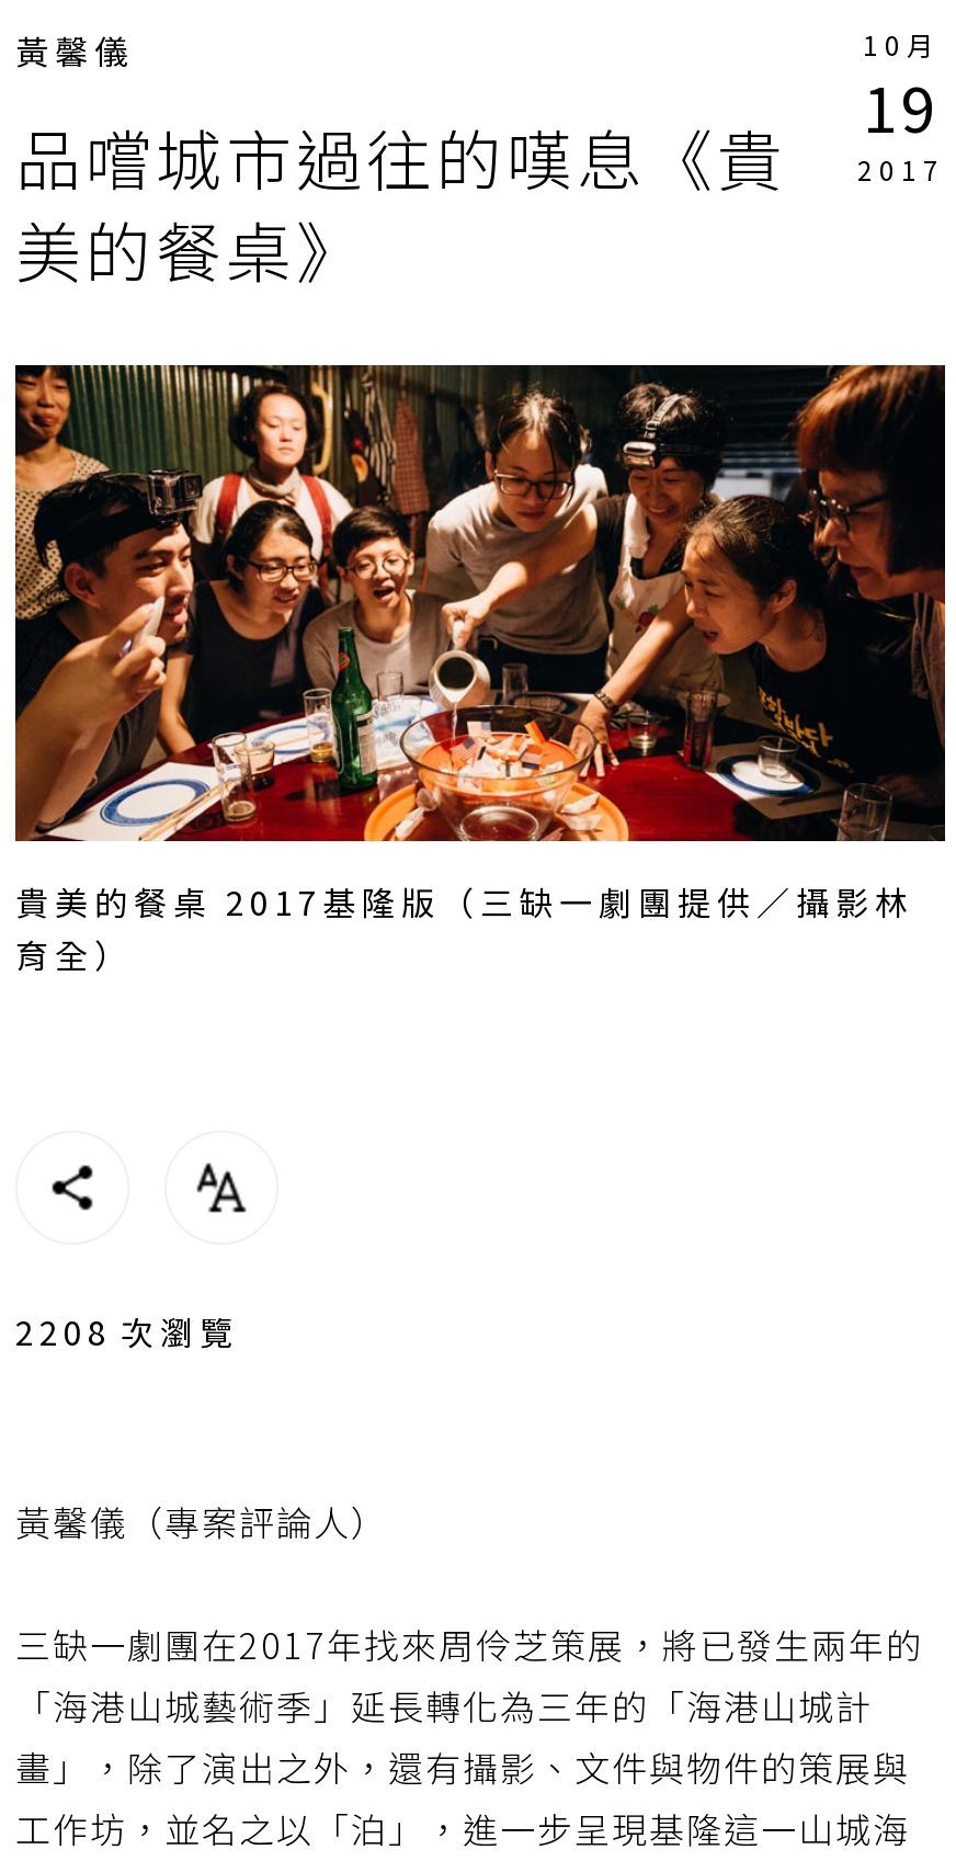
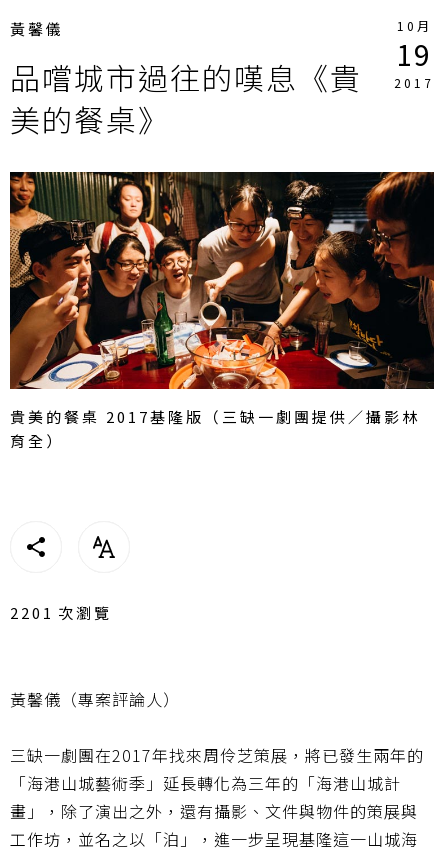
[15,1309,239,1355] 2208 次瀏覽 -> [10,602,112,623] 2201 次瀏覽

